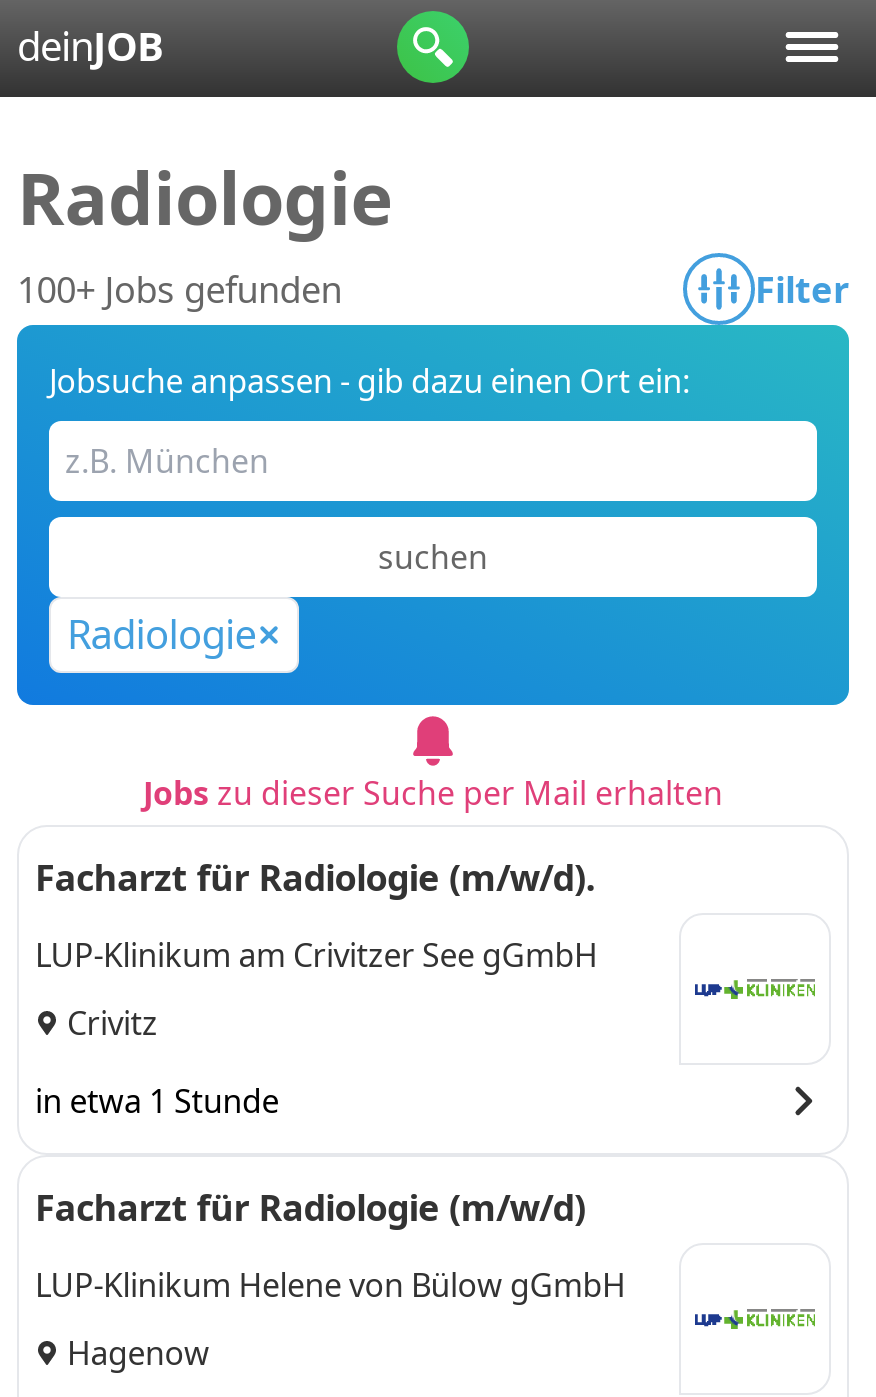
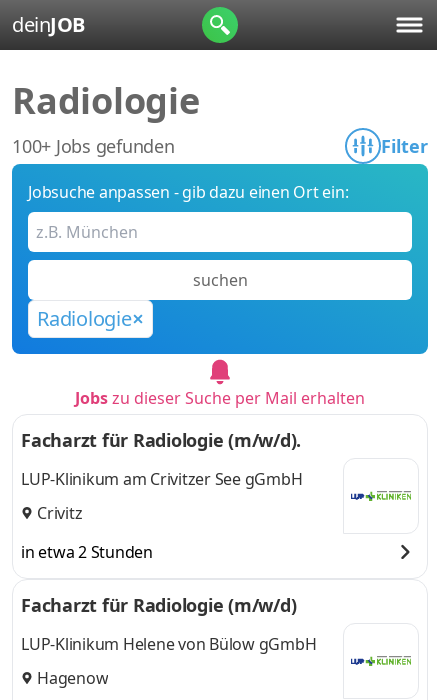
[35,1079,279,1123] in etwa 1 Stunde -> [21,541,153,563] in etwa 2 Stunden

